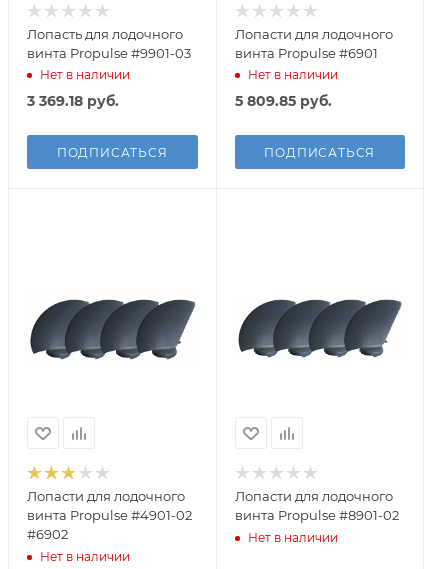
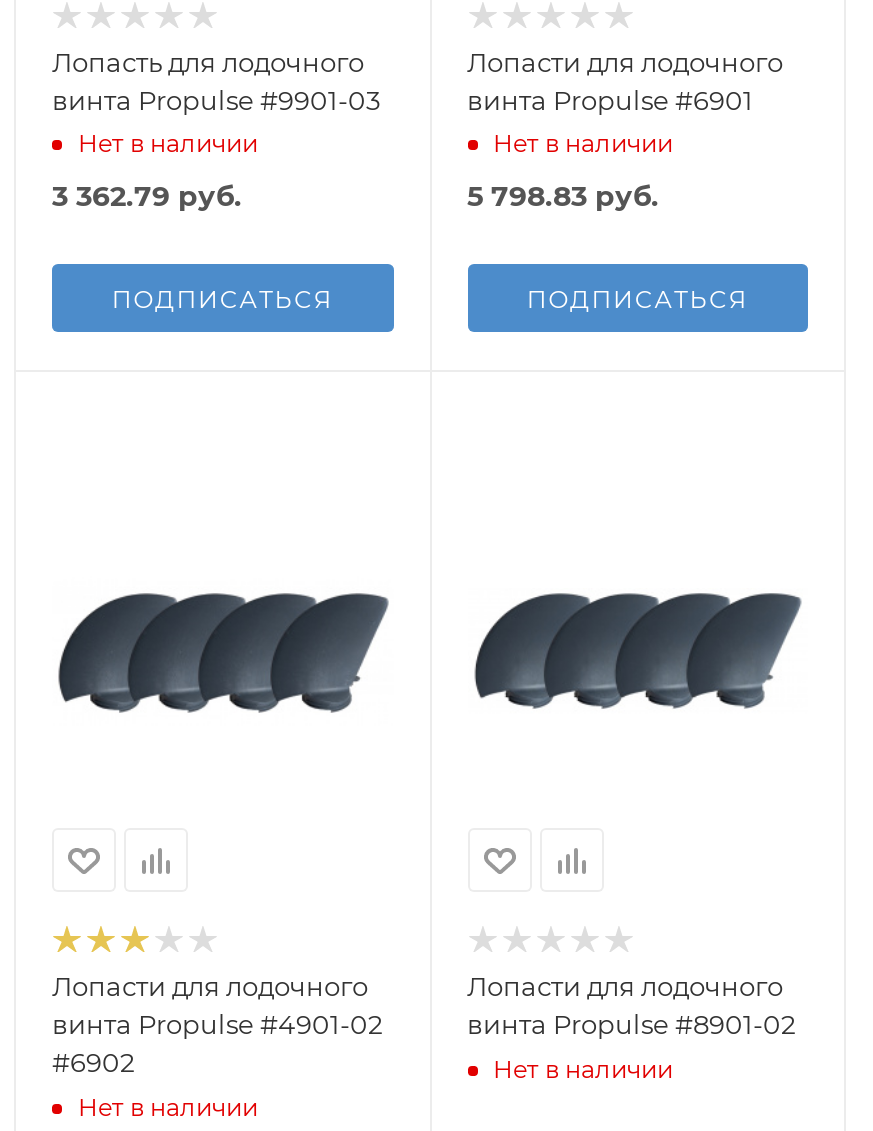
[27,92,119,110] 3 369.18 руб. -> [52,179,242,215] 3 362.79 руб.
[234,92,331,110] 5 809.85 руб. -> [467,179,659,215] 5 798.83 руб.

